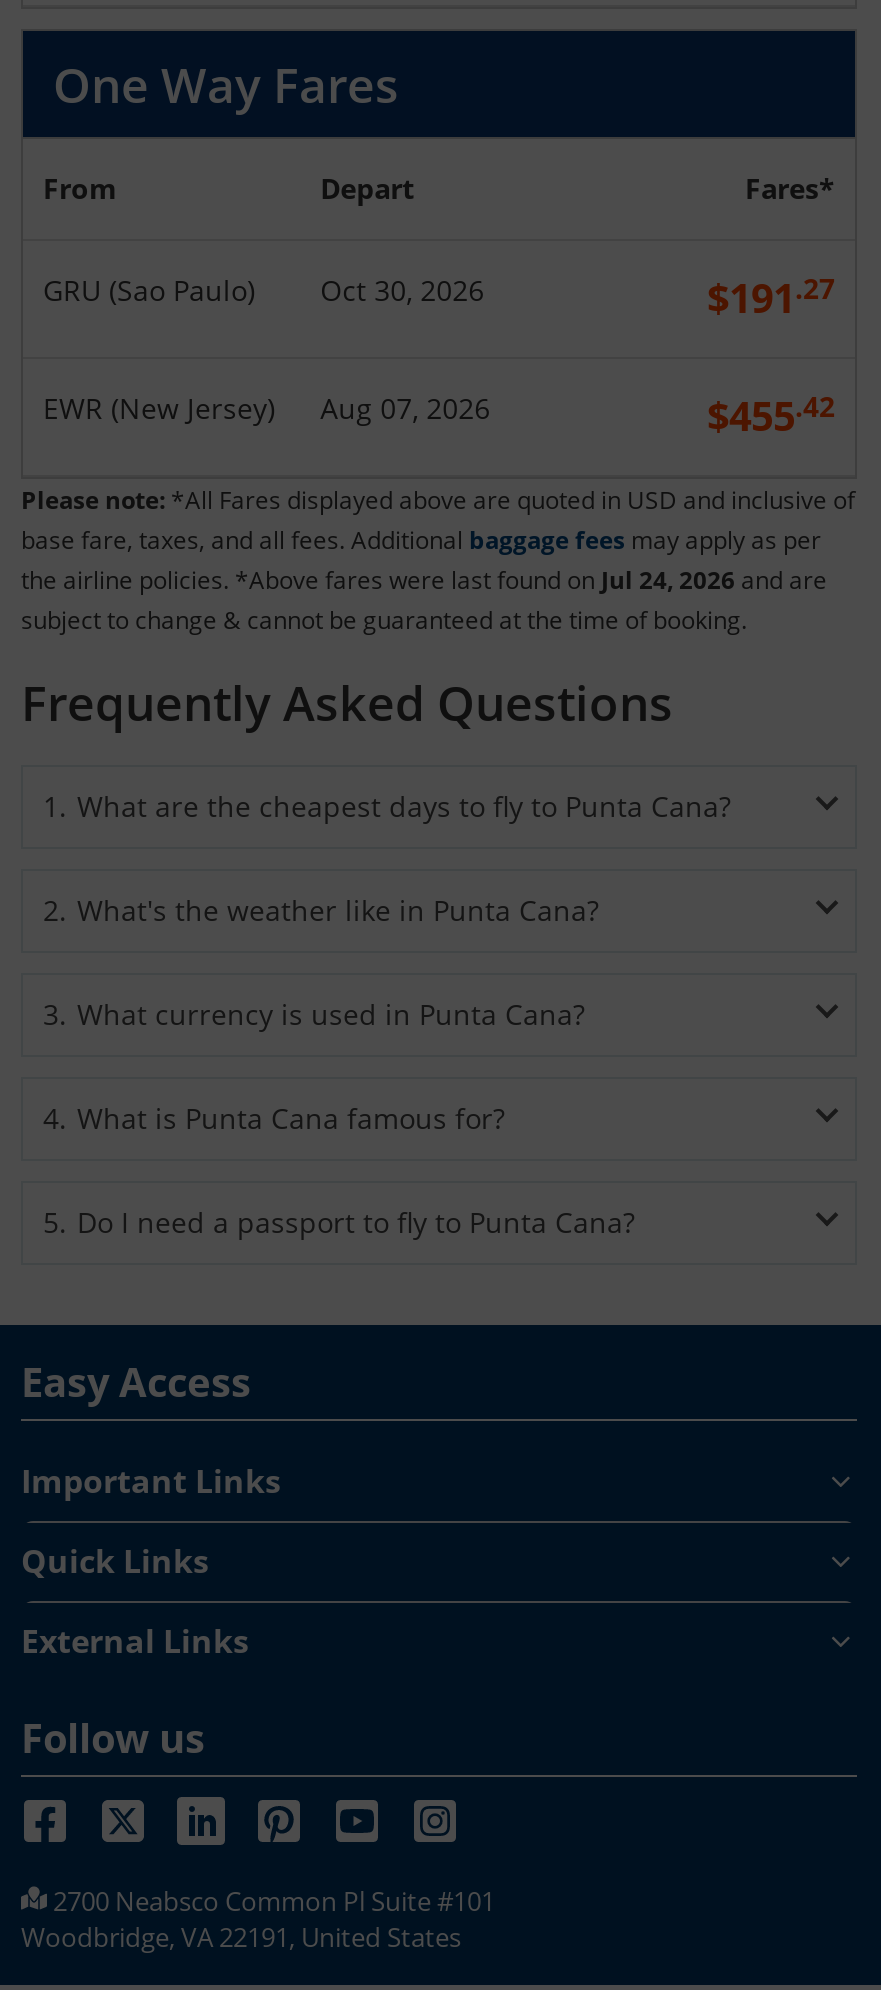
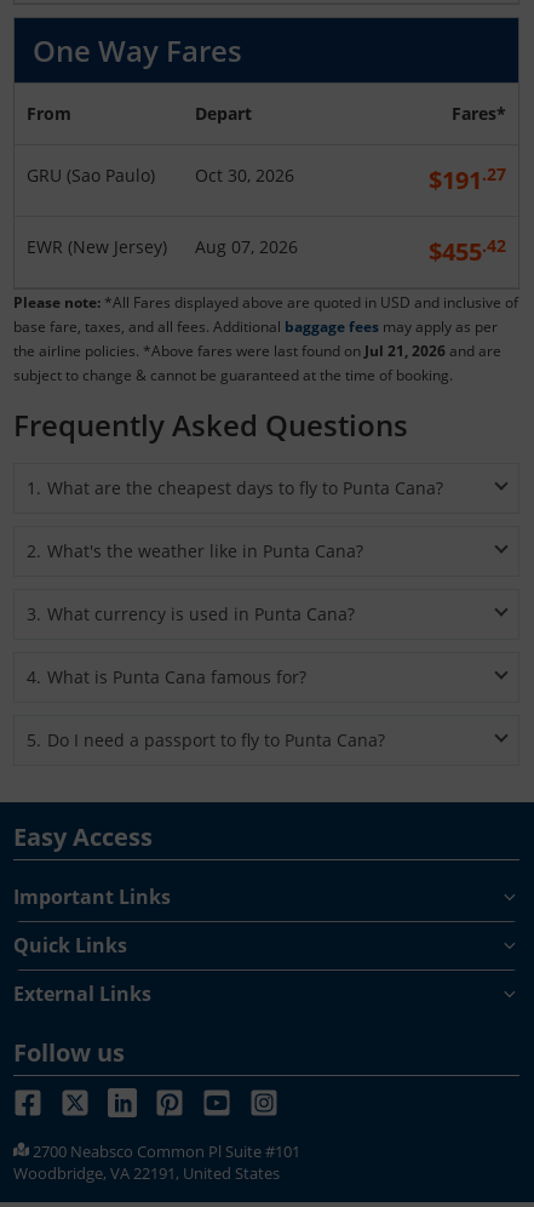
[21,563,827,595] the airline policies. *Above fares were last found on Jul 24, 2026 and are -> [13,341,501,360] the airline policies. *Above fares were last found on Jul 21, 2026 and are

